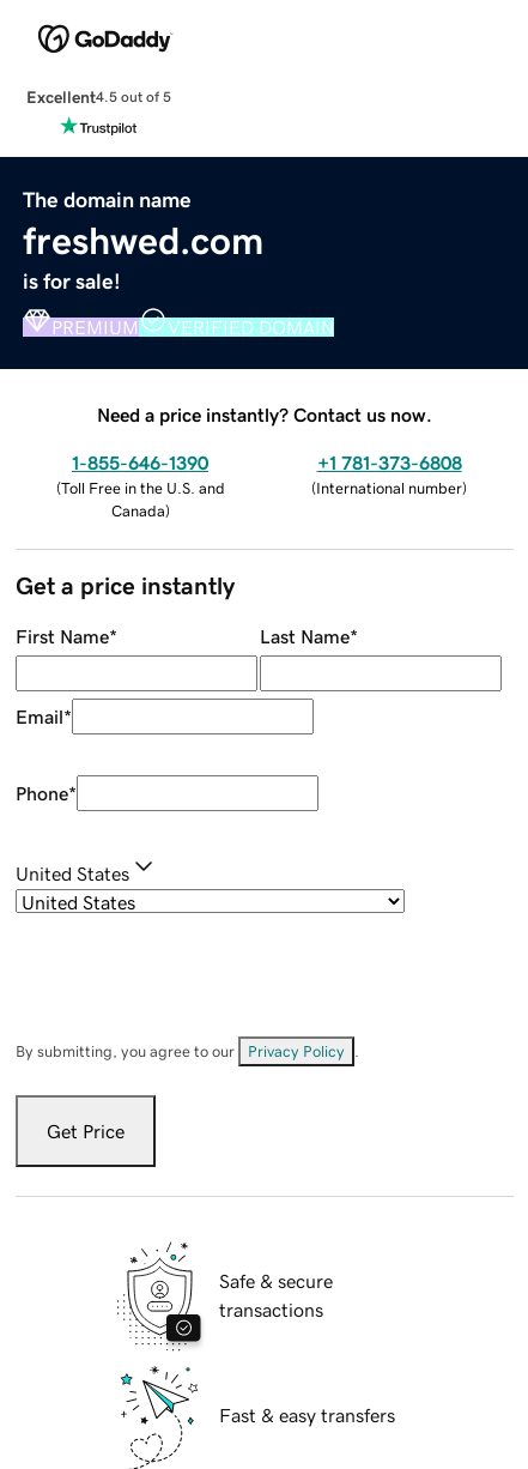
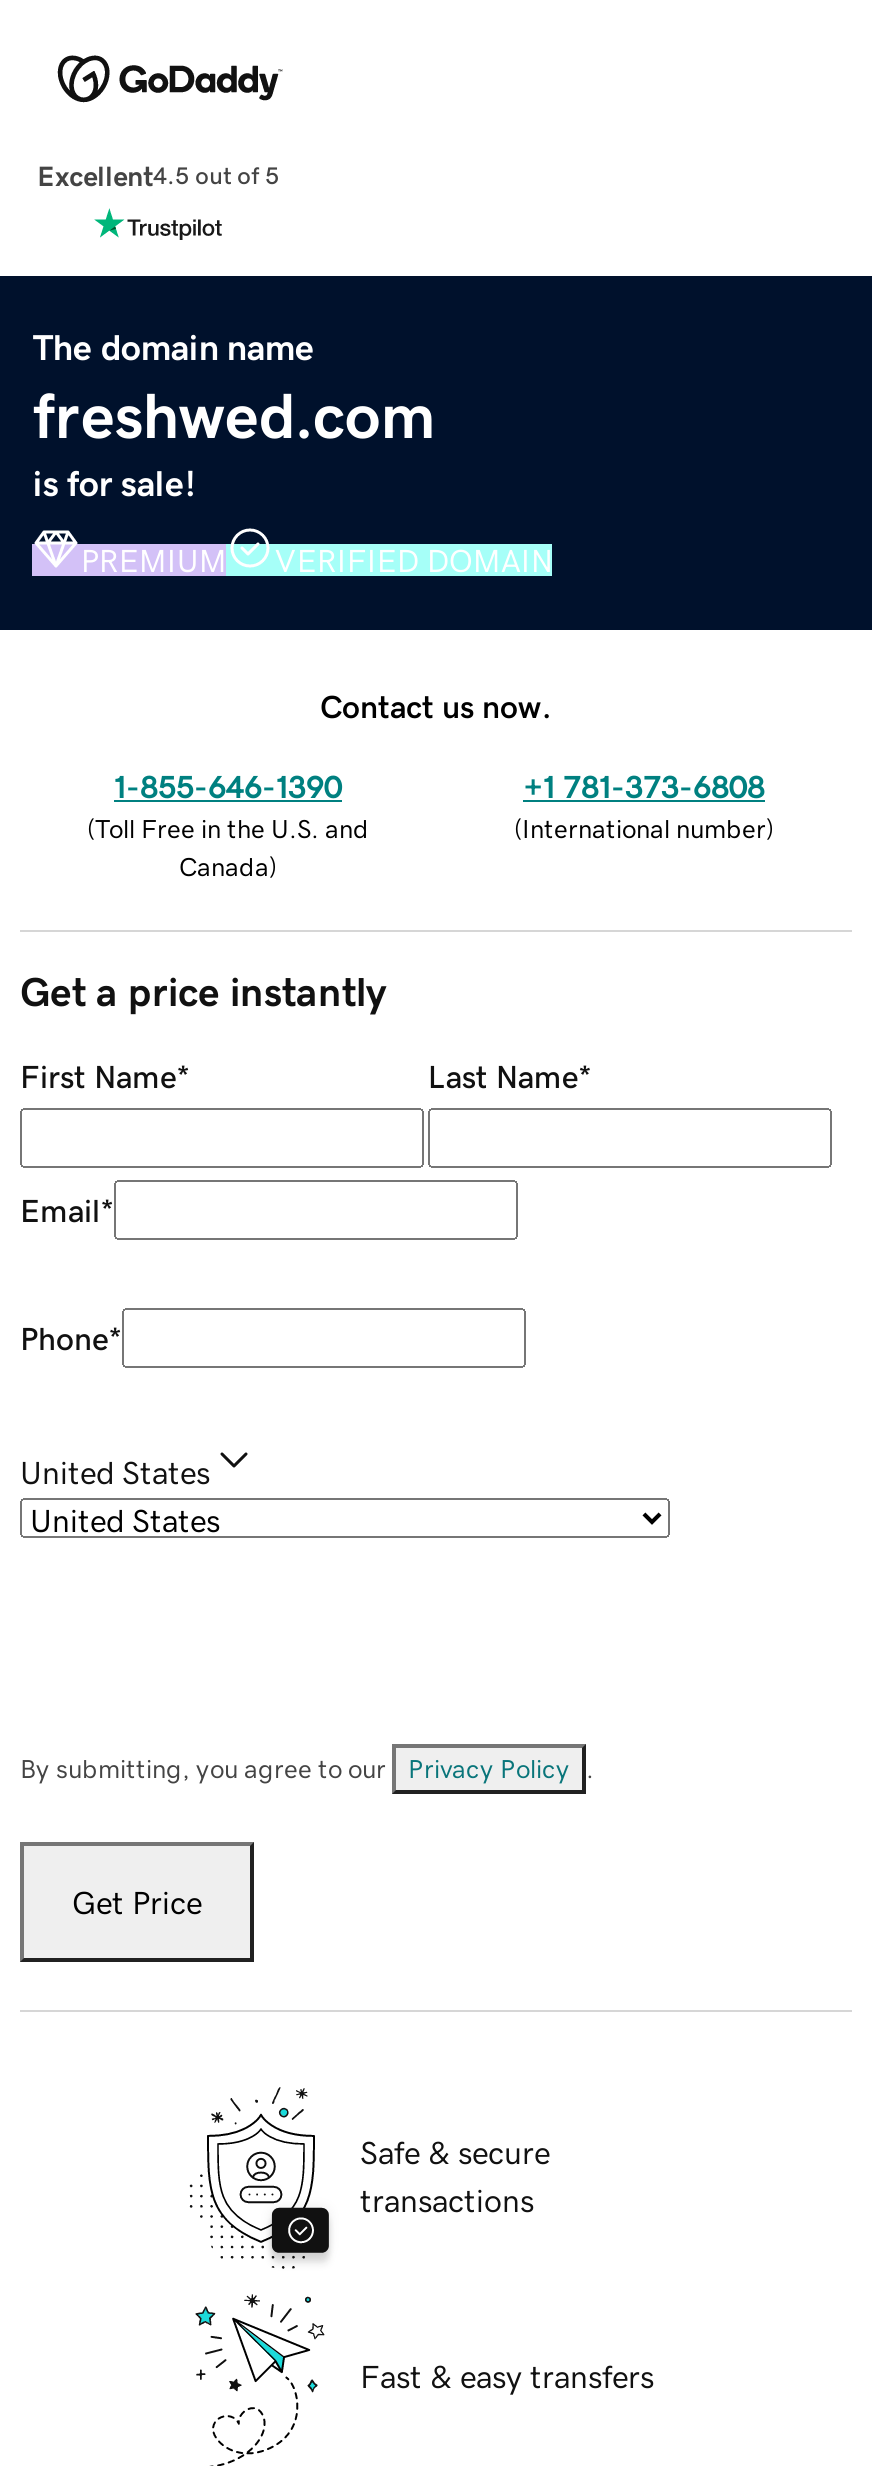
[97,405,432,424] Need a price instantly? Contact us now. -> [320,689,552,721] Contact us now.

